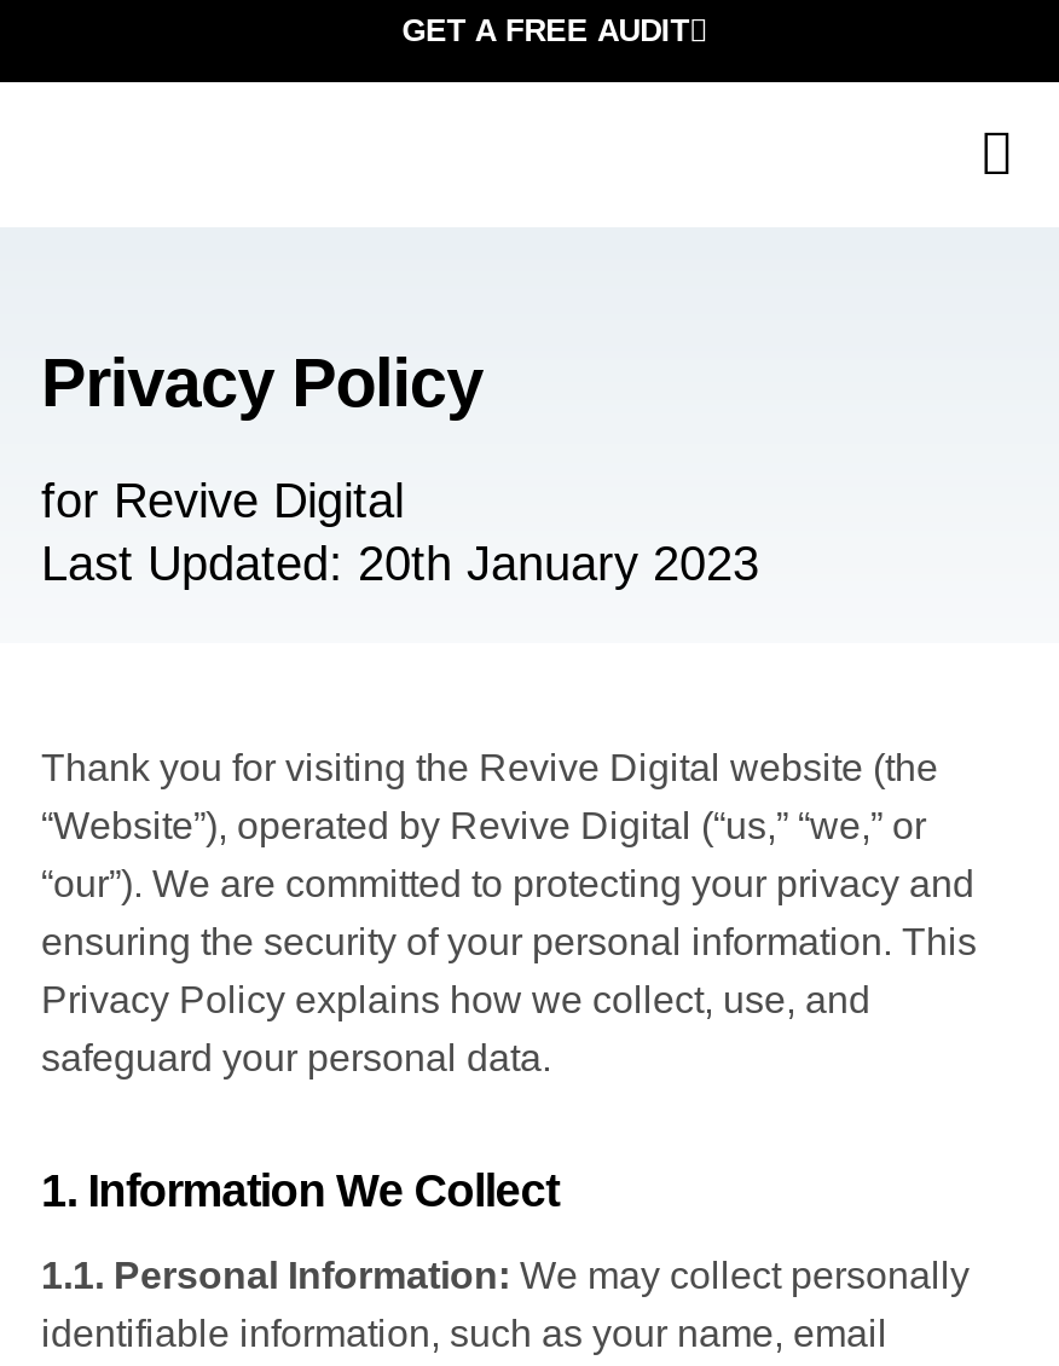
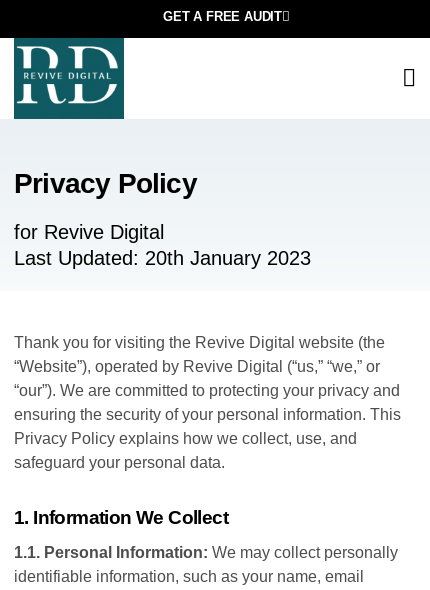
none -> [13,38,125,120] [image]

